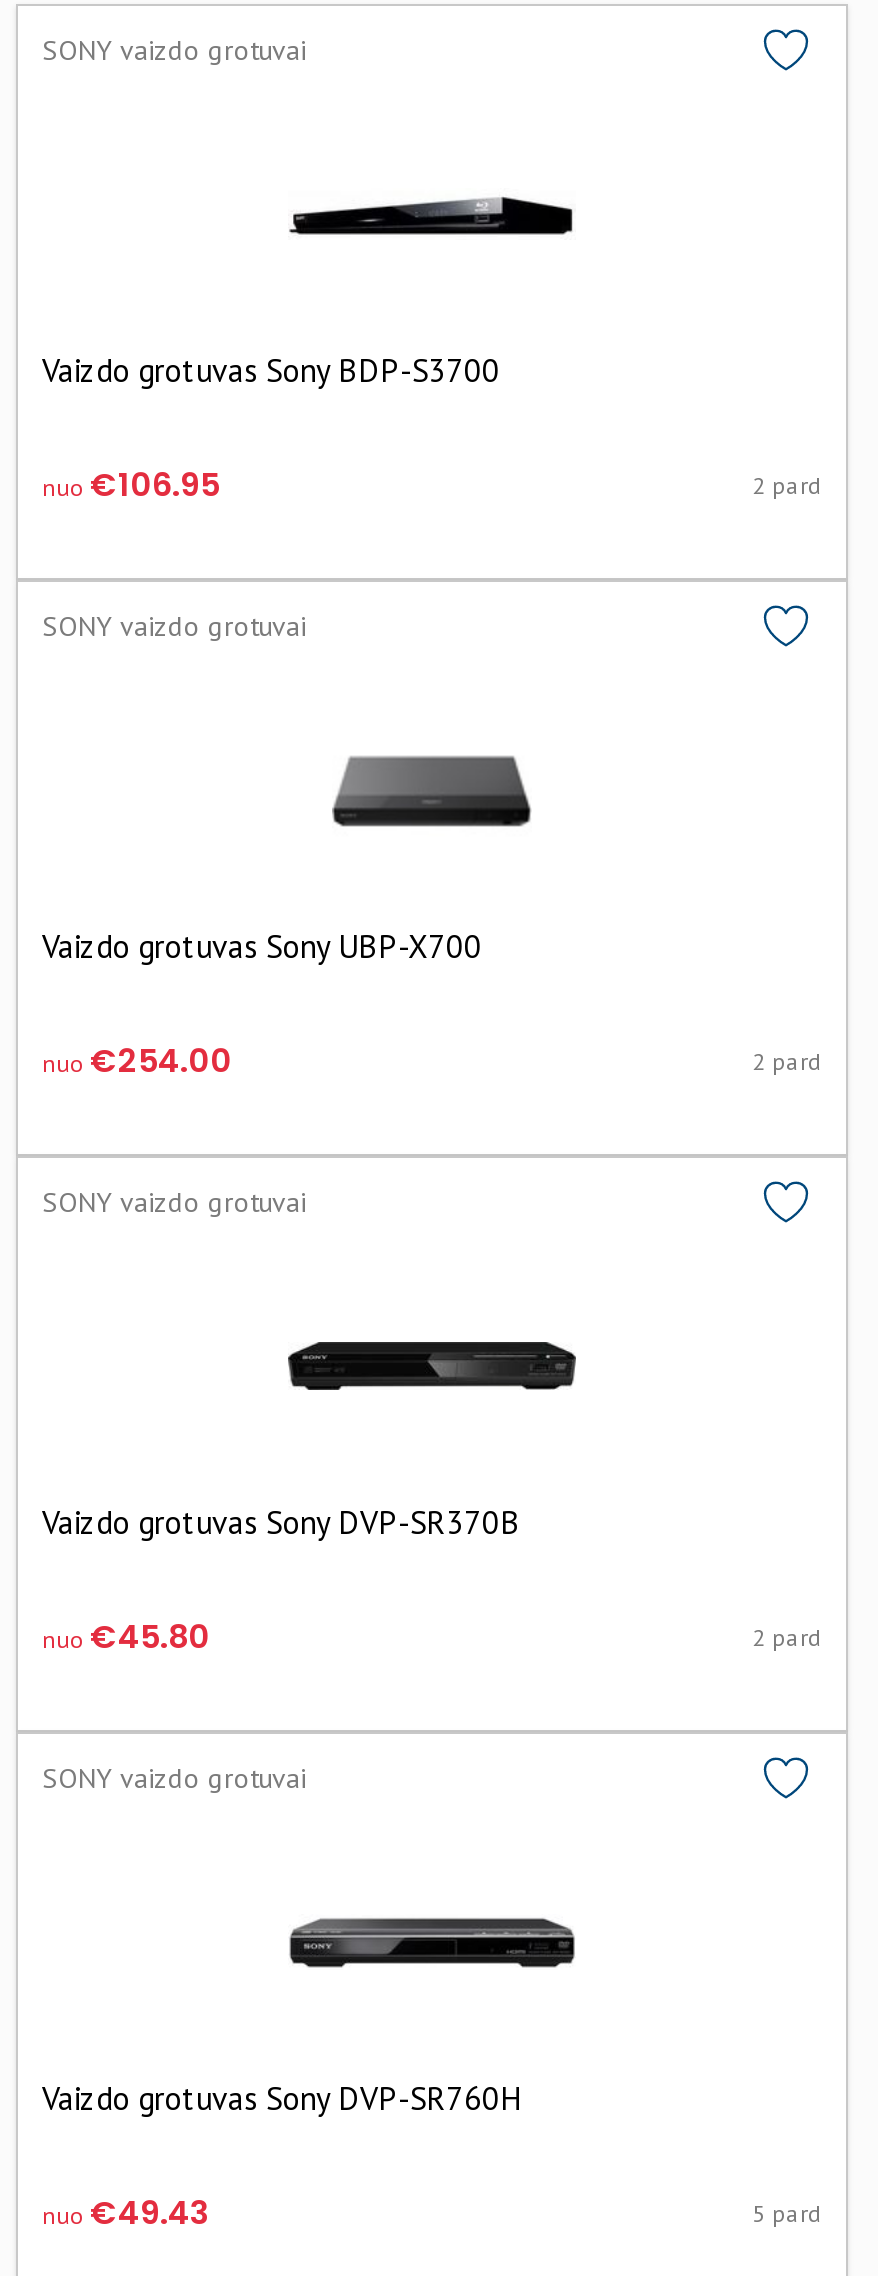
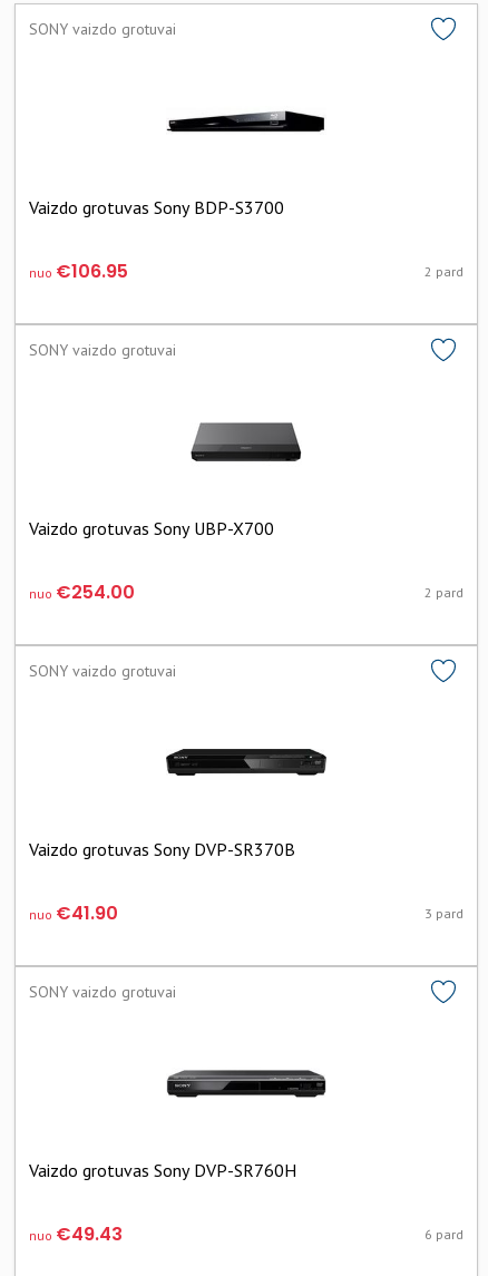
[42,1614,210,1660] nuo €45.80 -> [29,900,118,926] nuo €41.90
[752,1622,822,1652] 2 pard -> [424,905,463,922] 3 pard
[752,2198,822,2228] 5 pard -> [424,1226,463,1243] 6 pard

